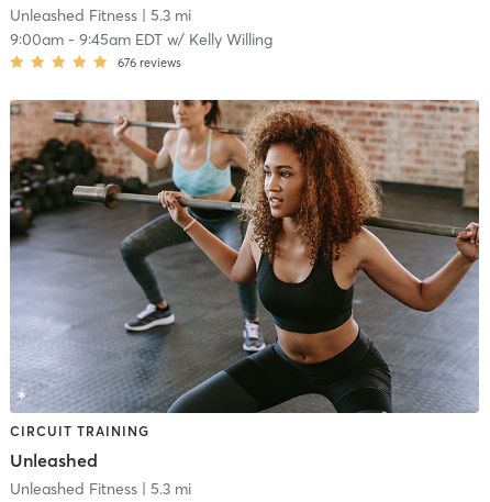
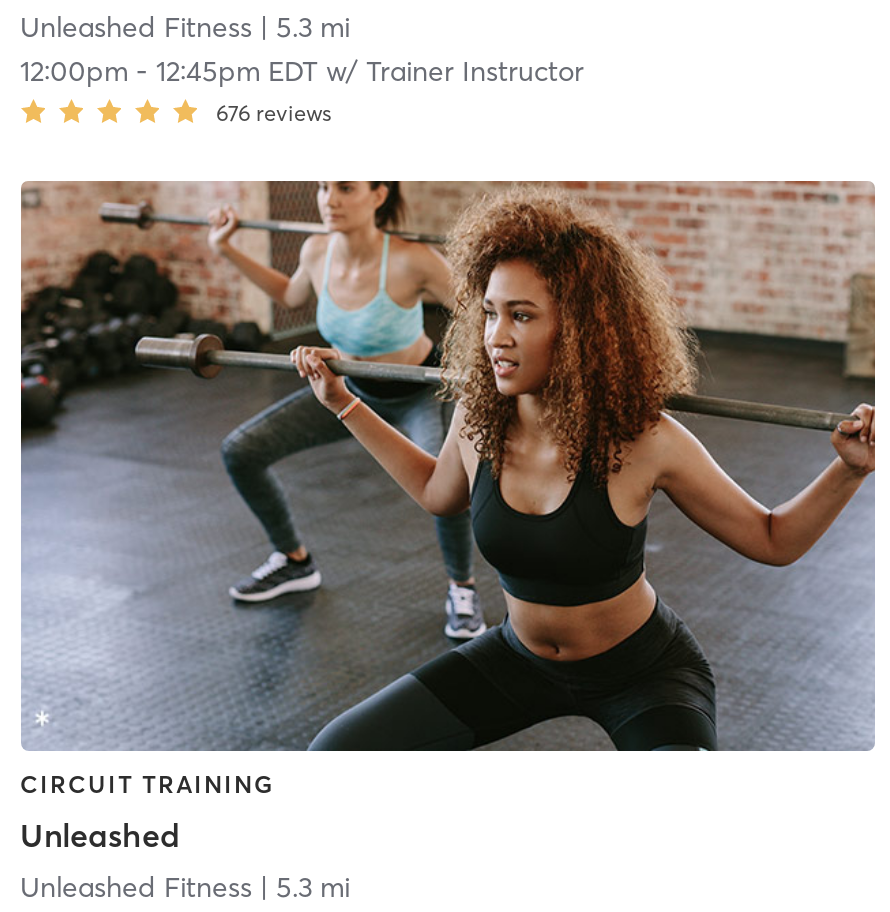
[9,30,272,50] 9:00am - 9:45am EDT w/ Kelly Willing -> [20,53,584,89] 12:00pm - 12:45pm EDT w/ Trainer Instructor

